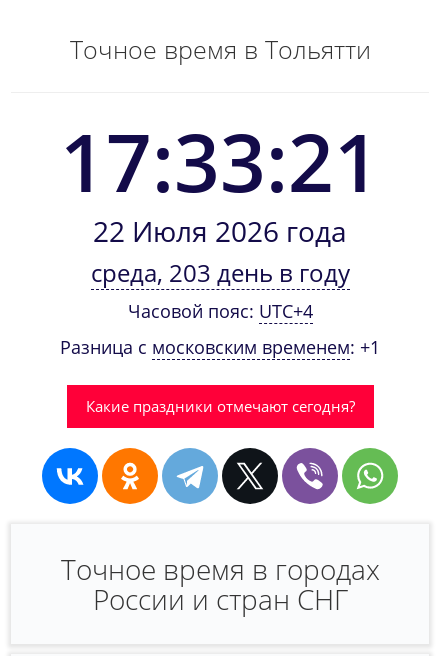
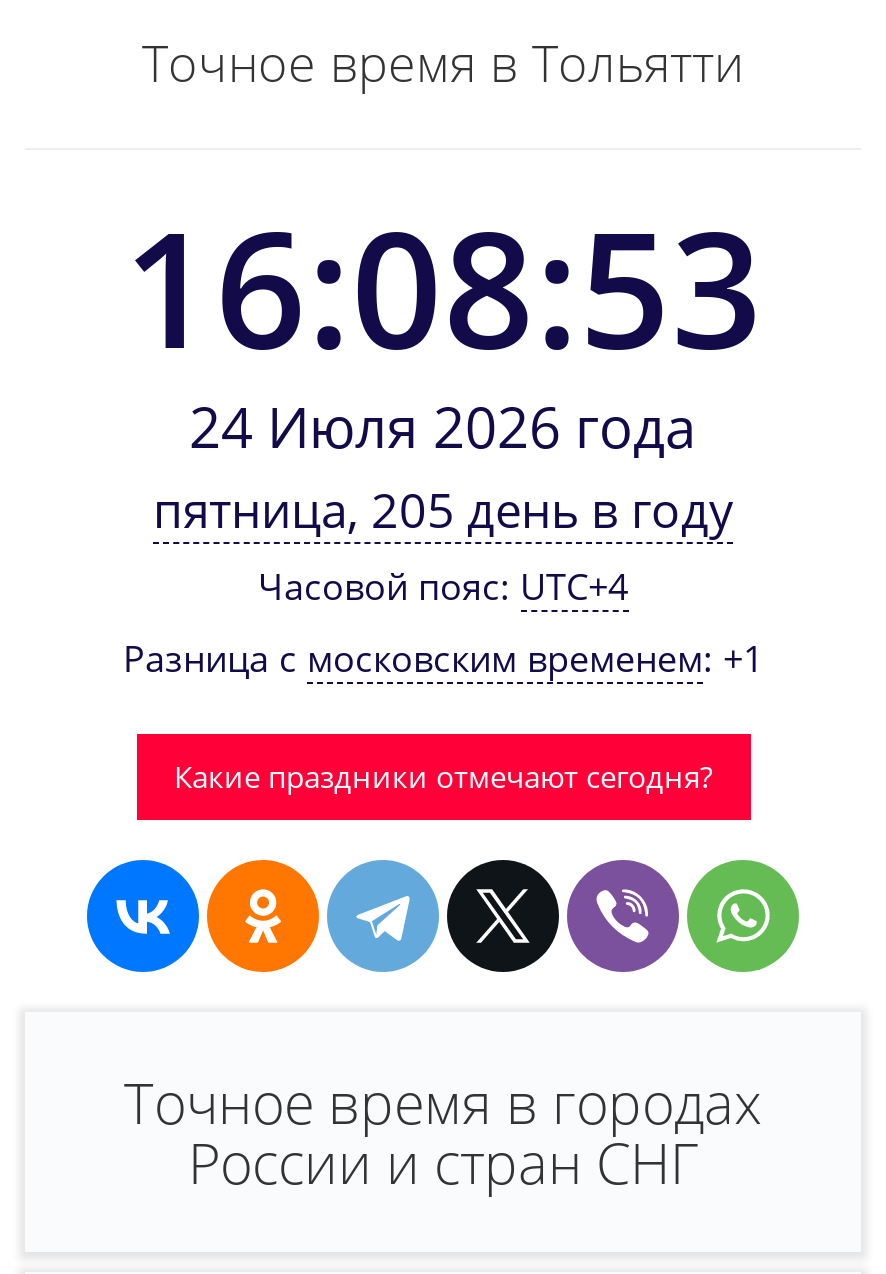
[60,106,380,215] 17:33:21 -> [123,176,763,394] 16:08:53
[93,212,347,250] 22 Июля 2026 года -> [189,388,697,464] 24 Июля 2026 года
[90,256,349,289] среда, 203 день в году -> [153,476,733,542] пятница, 205 день в году

